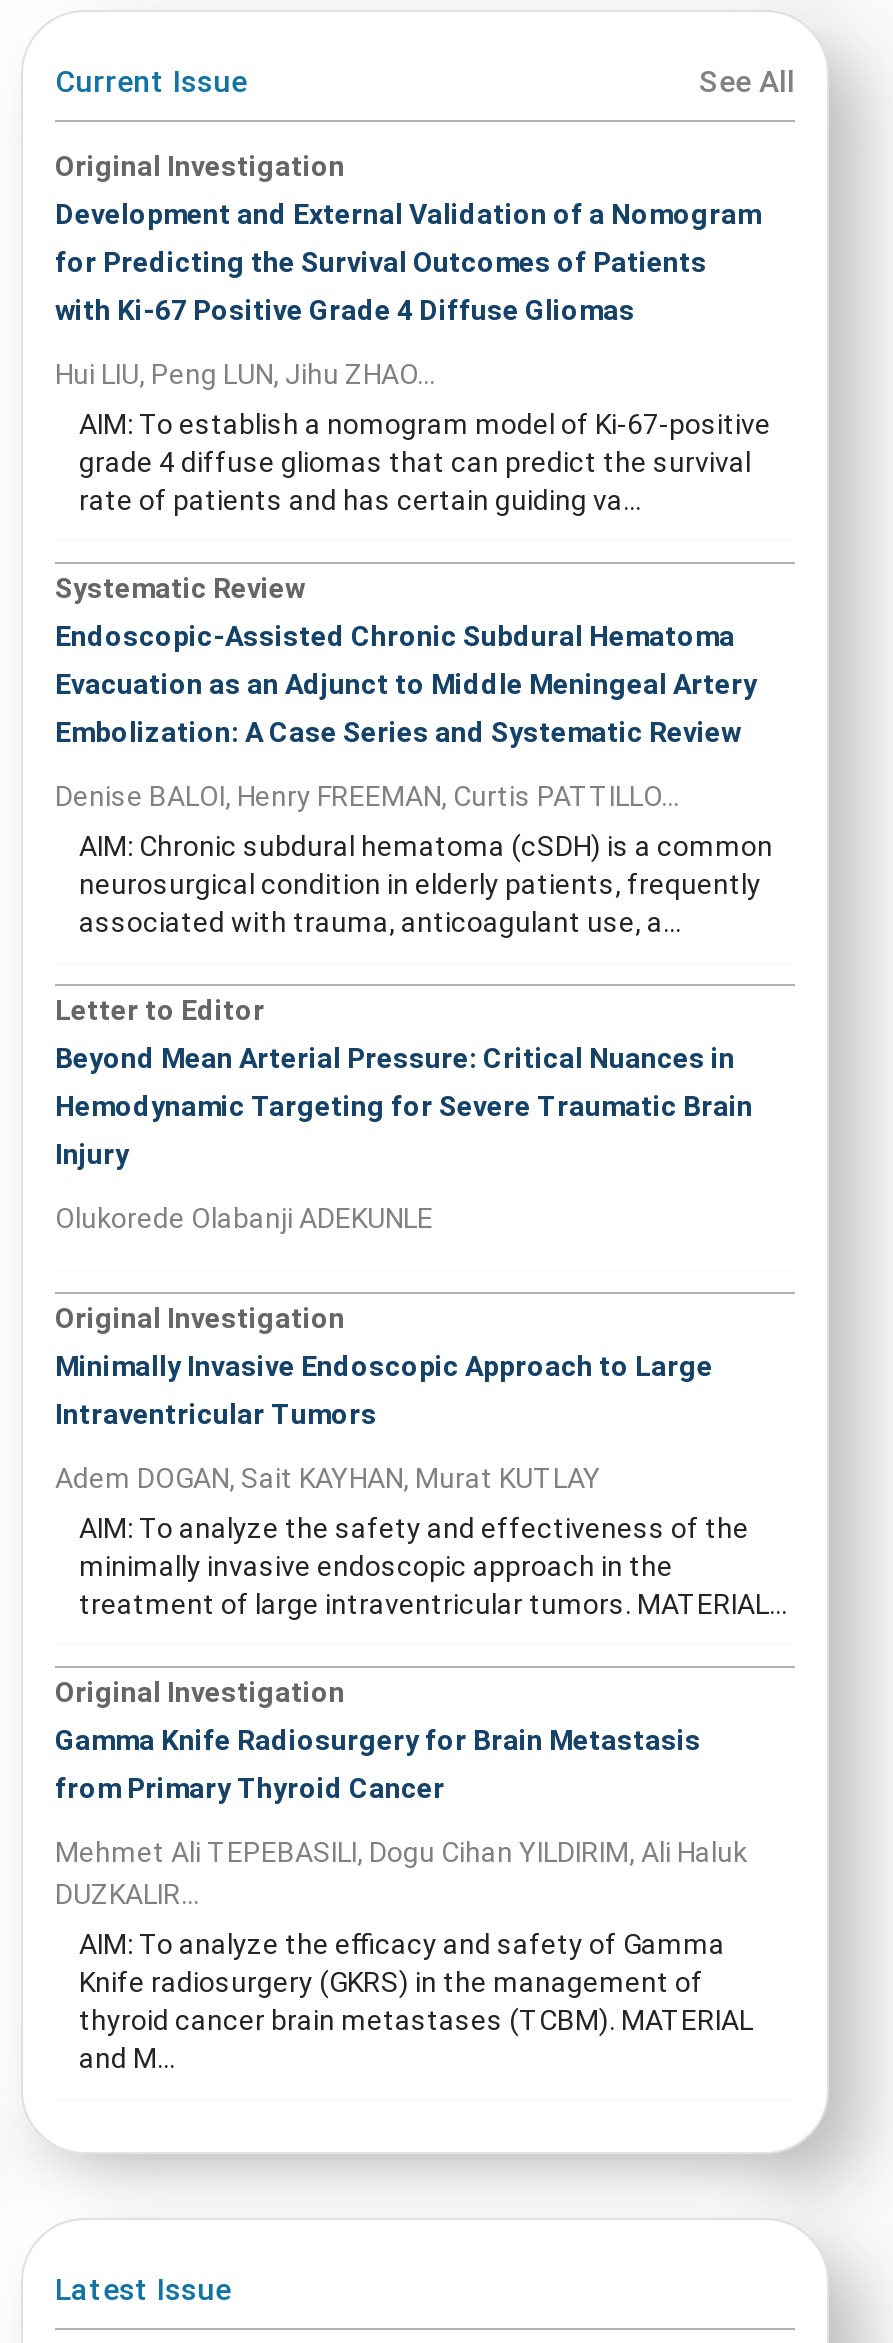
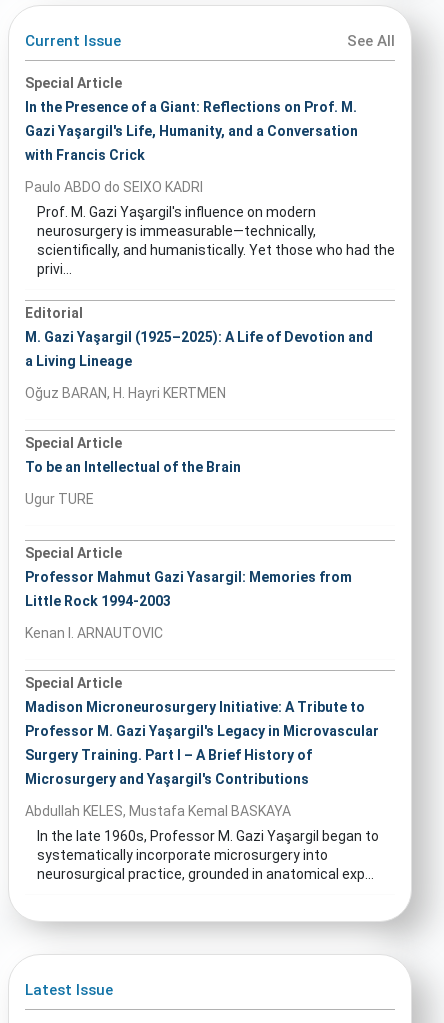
[55,149,787,2073] Original Investigation | Development and External Validation of a Nomogram | for Predicting the Survival Outcomes of Patients | with Ki-67 Positive Grade 4 Diffuse Gliomas | Hui LIU, Peng LUN, Jihu ZHAO... | AIM: To establish a nomogram model of Ki-67-positive | grade 4 diffuse gliomas that can predict the survival | rate of patients and has certain guiding va... | Systematic Review | Endoscopic-Assisted Chronic Subdural Hematoma | Evacuation as an Adjunct to Middle Meningeal Artery | Embolization: A Case Series and Systematic Review | Denise BALOI, Henry FREEMAN, Curtis PATTILLO... | AIM: Chronic subdural hematoma (cSDH) is a common | neurosurgical condition in elderly patients, frequently | associated with trauma, anticoagulant use, a... | Letter to Editor | Beyond Mean Arterial Pressure: Critical Nuances in | Hemodynamic Targeting for Severe Traumatic Brain | Injury | Olukorede Olabanji ADEKUNLE | Original Investigation | Minimally Invasive Endoscopic Approach to Large | Intraventricular Tumors | Adem DOGAN, Sait KAYHAN, Murat KUTLAY | AIM: To analyze the safety and effectiveness of the | minimally invasive endoscopic approach in the | treatment of large intraventricular tumors. MATERIAL... | Original Investigation | Gamma Knife Radiosurgery for Brain Metastasis | from Primary Thyroid Cancer | Mehmet Ali TEPEBASILI, Dogu Cihan YILDIRIM, Ali Haluk | DUZKALIR... | AIM: To analyze the efficacy and safety of Gamma | Knife radiosurgery (GKRS) in the management of | thyroid cancer brain metastases (TCBM). MATERIAL | and M... -> [25,74,395,881] Special Article | In the Presence of a Giant: Reflections on Prof. M. | Gazi Yaşargil's Life, Humanity, and a Conversation | with Francis Crick | Paulo ABDO do SEIXO KADRI | Prof. M. Gazi Yaşargil's influence on modern | neurosurgery is immeasurable—technically, | scientifically, and humanistically. Yet those who had the | privi... | Editorial | M. Gazi Yaşargil (1925–2025): A Life of Devotion and | a Living Lineage | Oğuz BARAN, H. Hayri KERTMEN | Special Article | To be an Intellectual of the Brain | Ugur TURE | Special Article | Professor Mahmut Gazi Yasargil: Memories from | Little Rock 1994-2003 | Kenan I. ARNAUTOVIC | Special Article | Madison Microneurosurgery Initiative: A Tribute to | Professor M. Gazi Yaşargil's Legacy in Microvascular | Surgery Training. Part I – A Brief History of | Microsurgery and Yaşargil's Contributions | Abdullah KELES, Mustafa Kemal BASKAYA | In the late 1960s, Professor M. Gazi Yaşargil began to | systematically incorporate microsurgery into | neurosurgical practice, grounded in anatomical exp...

